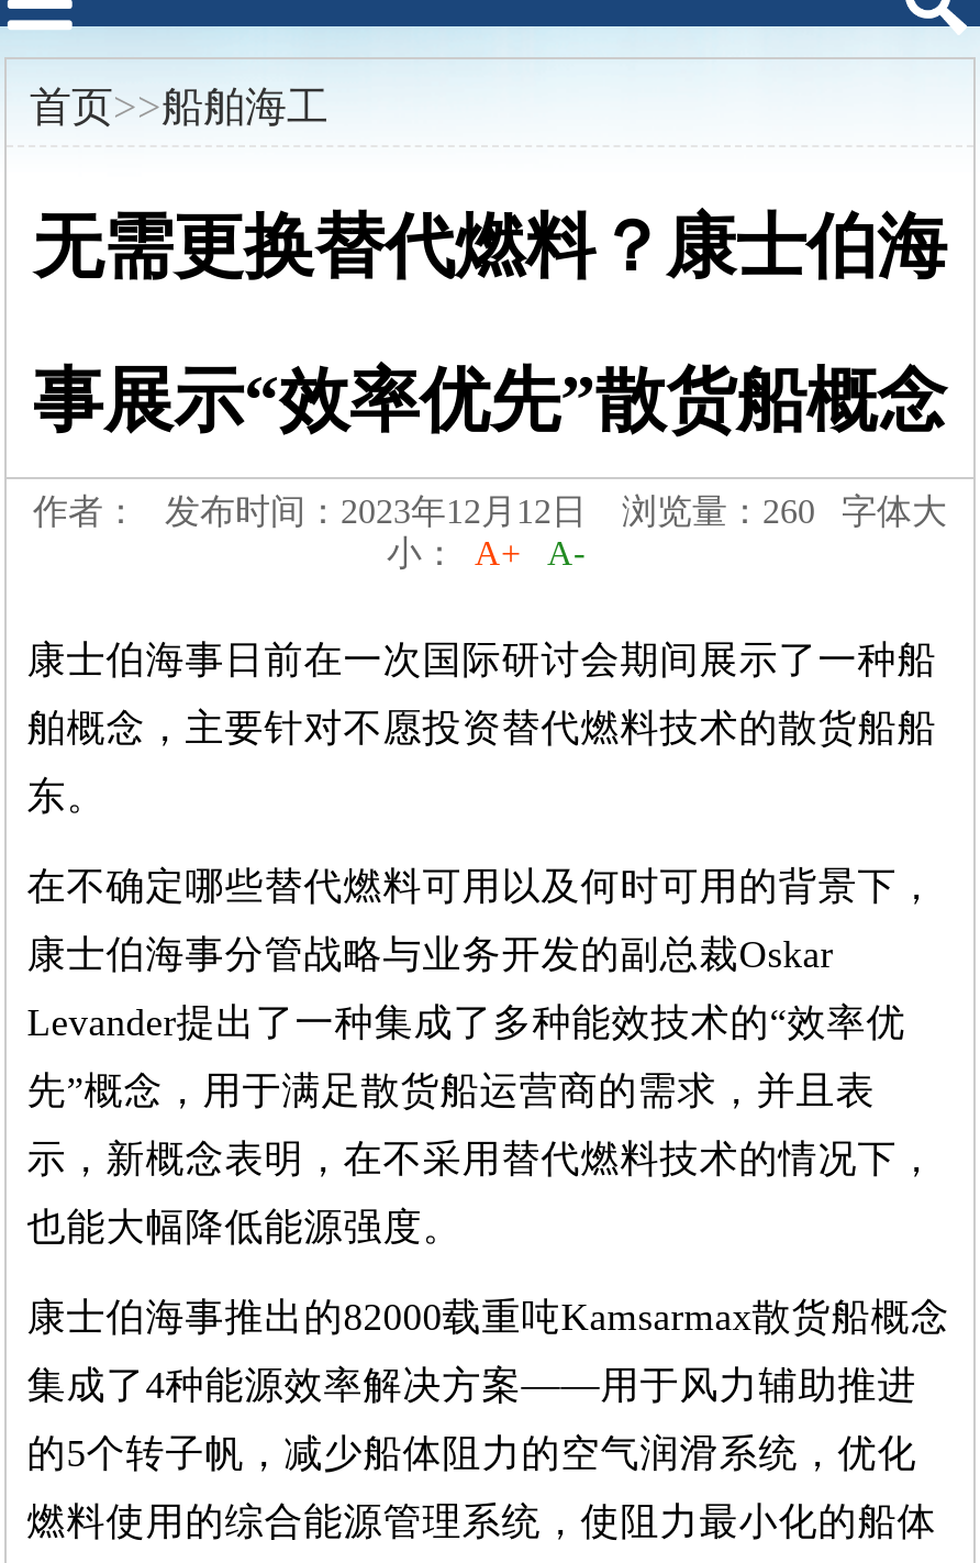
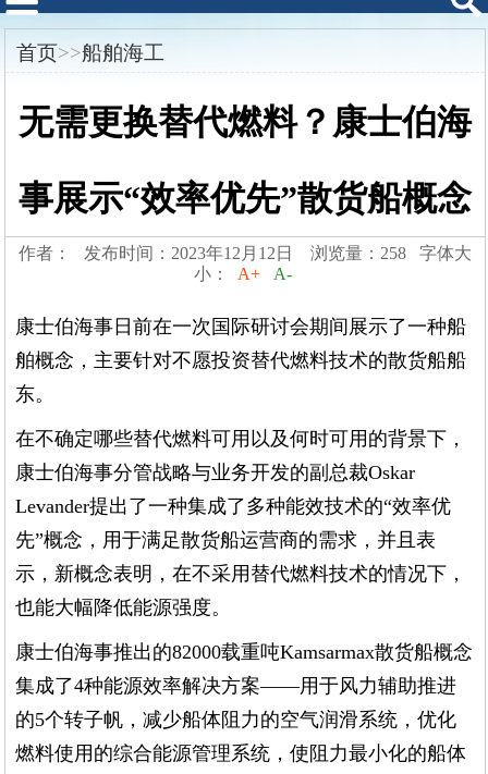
[33,494,947,531] 作者： 发布时间：2023年12月12日 浏览量：260 字体大 -> [19,244,472,263] 作者： 发布时间：2023年12月12日 浏览量：258 字体大

